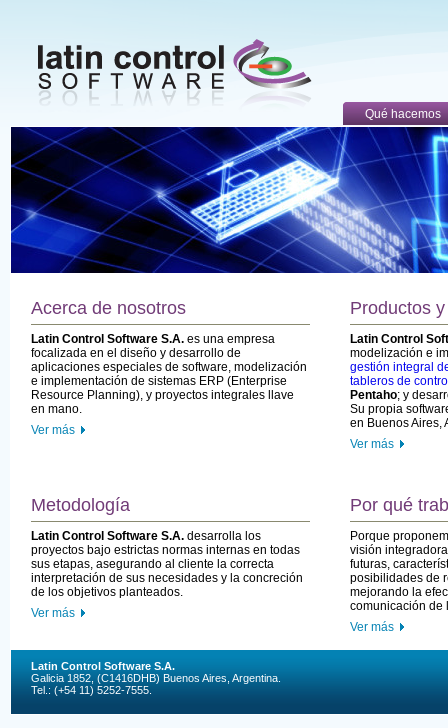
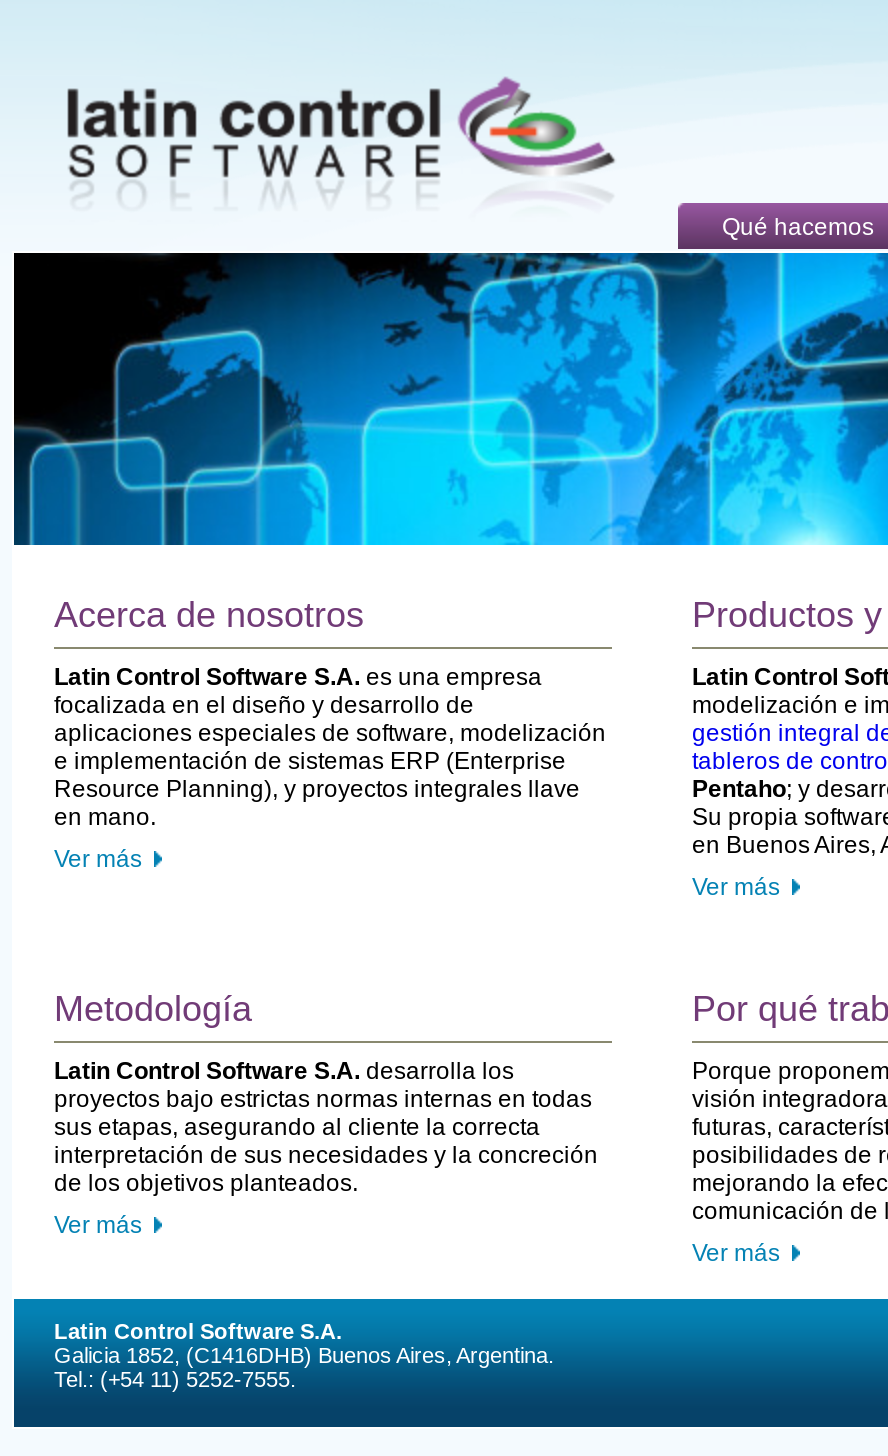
[10,126,445,274] [image] -> [12,251,882,547] [image]

